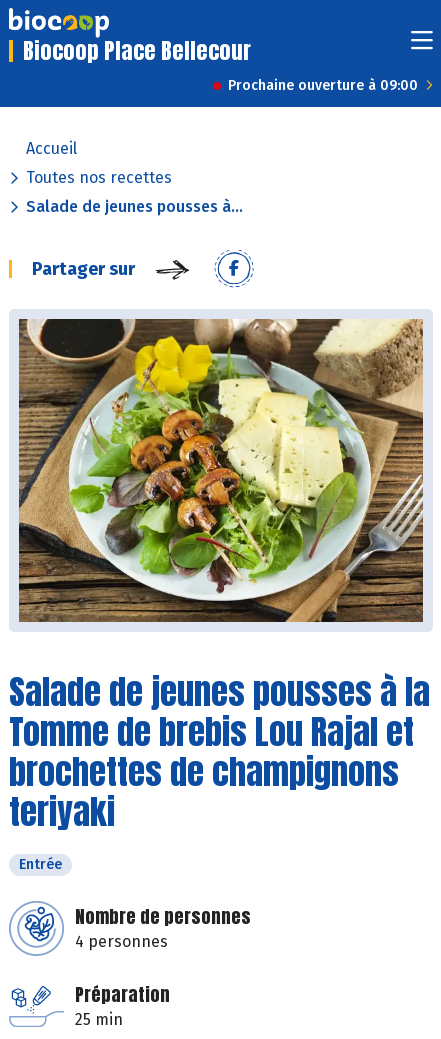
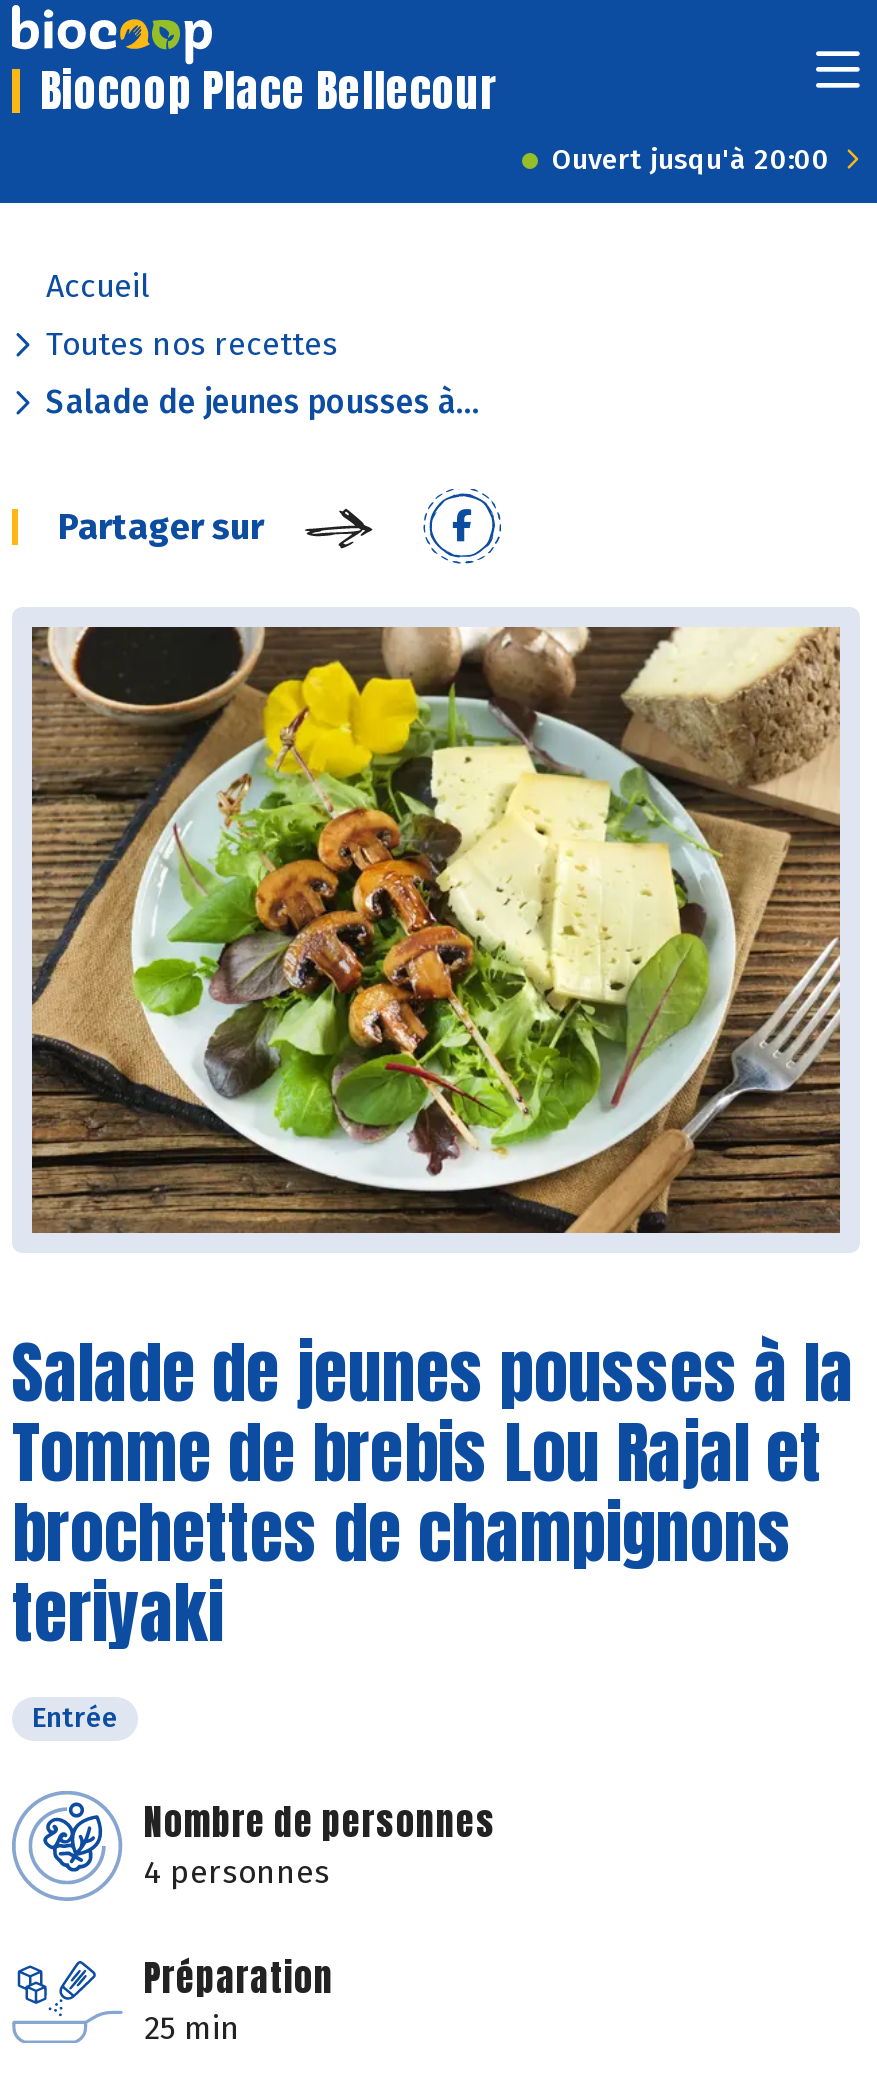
[228,77,418,94] Prochaine ouverture à 09:00 -> [552,143,830,177] Ouvert jusqu'à 20:00

